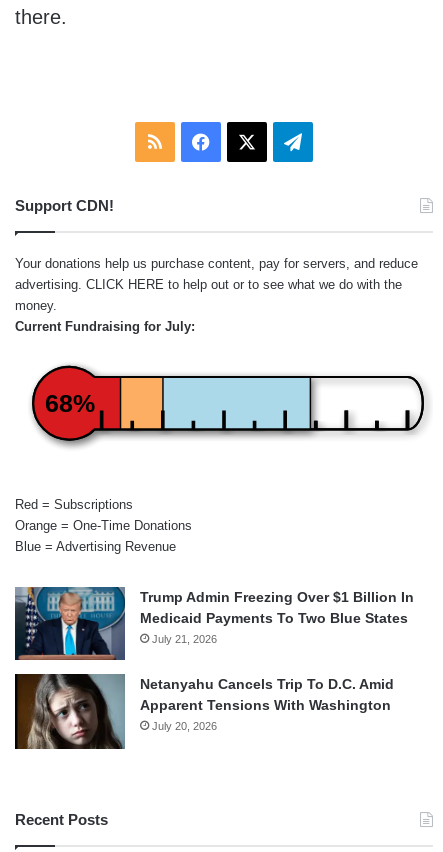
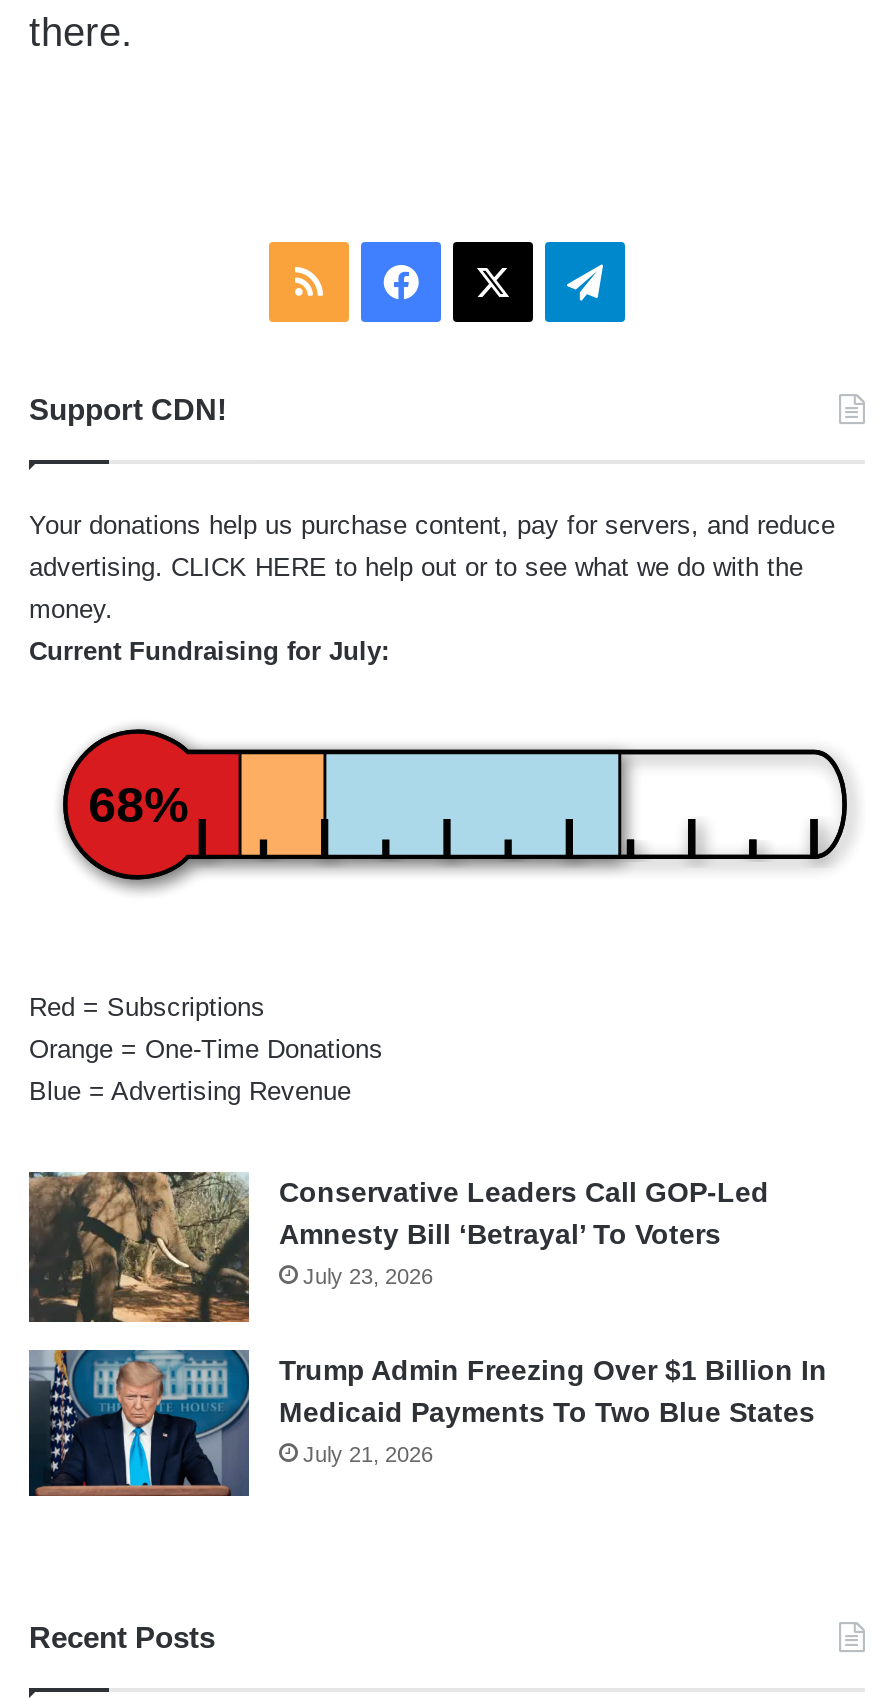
none -> [29,1170,769,1324] [image] | Conservative Leaders Call GOP-Led | Amnesty Bill ‘Betrayal’ To Voters | July 23, 2026
moved [14,585,414,660] -> [27,1346,827,1496]: [image] | Trump Admin Freezing Over $1 Billion In | Medicaid Payments To Two Blue States | July 21, 2026
[14,673,394,750] [image] | Netanyahu Cancels Trip To D.C. Amid | Apparent Tensions With Washington | July 20, 2026 -> none

